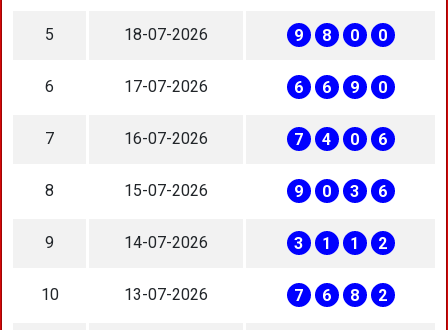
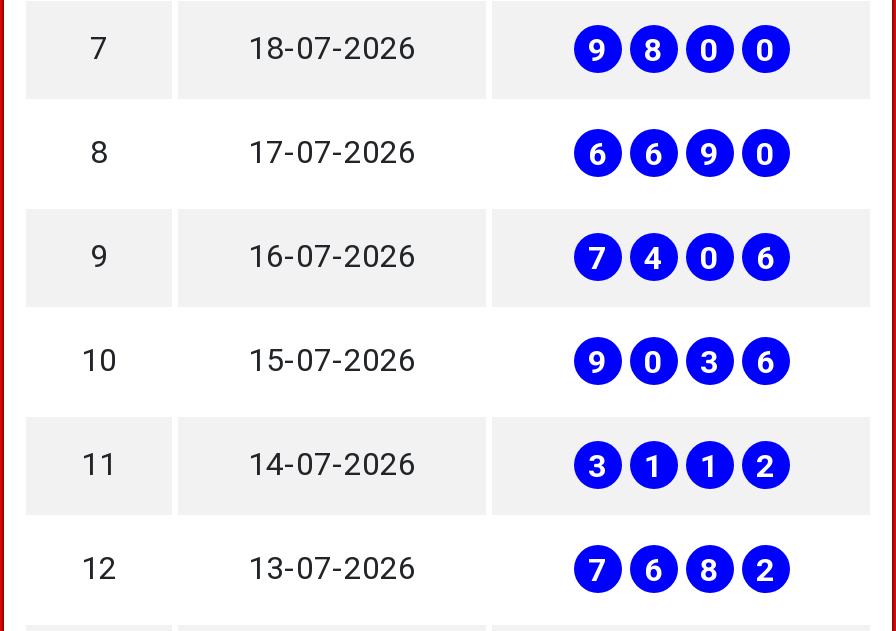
[45,25,54,44] 5 -> [90,29,108,67] 7
[45,77,54,96] 6 -> [90,133,108,171] 8
[45,129,54,148] 7 -> [90,237,108,275] 9
[45,181,54,200] 8 -> [81,341,117,379] 10
[45,233,54,252] 9 -> [81,445,117,483] 11
[40,285,58,304] 10 -> [81,549,117,587] 12

